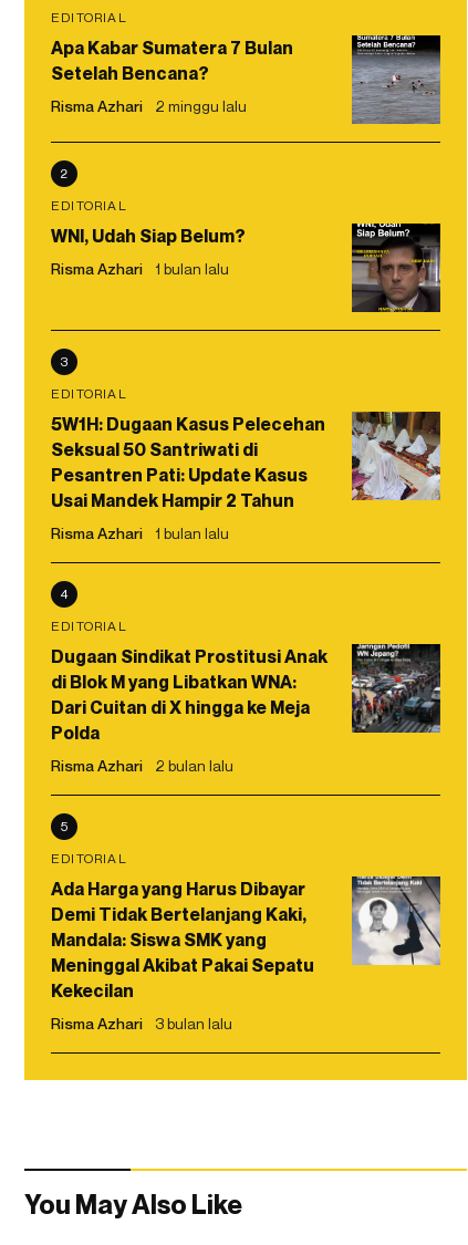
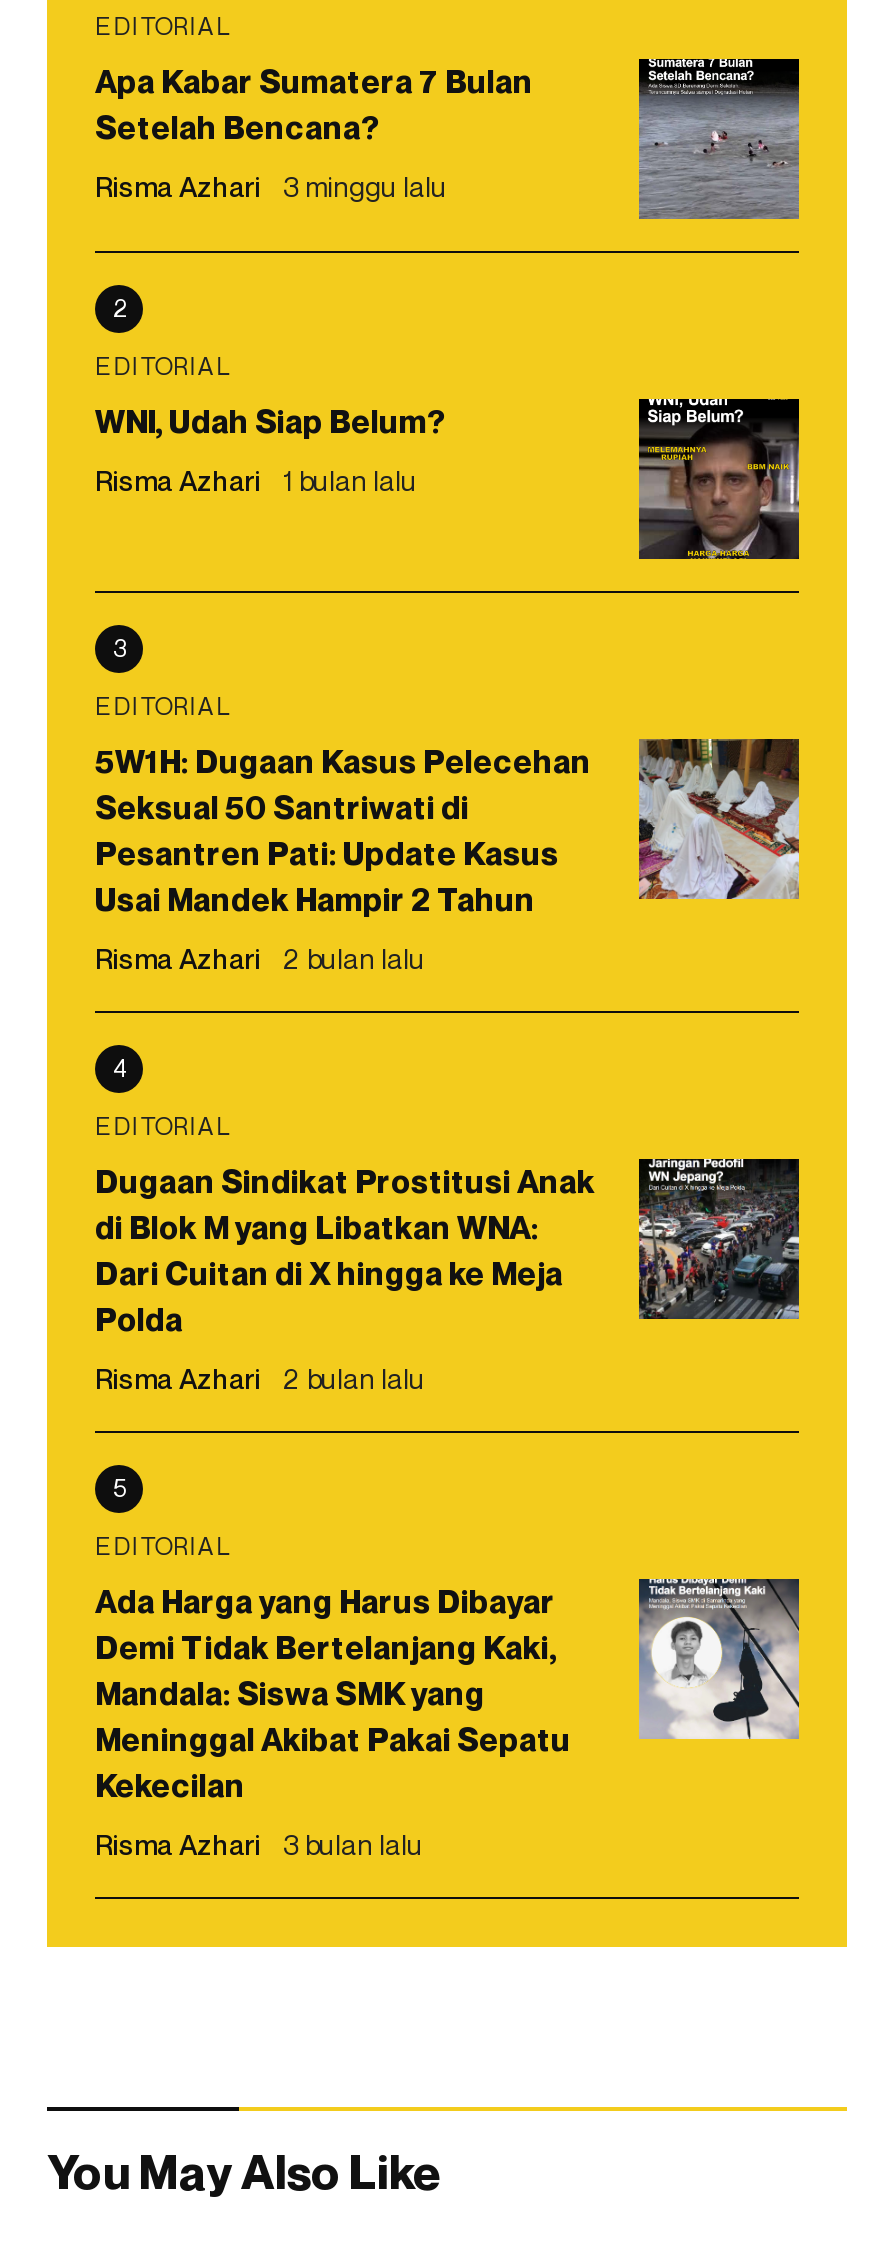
[51,96,247,115] Risma Azhari 2 minggu lalu -> [95,168,447,202] Risma Azhari 3 minggu lalu
[51,523,229,542] Risma Azhari 1 bulan lalu -> [95,940,425,974] Risma Azhari 2 bulan lalu

